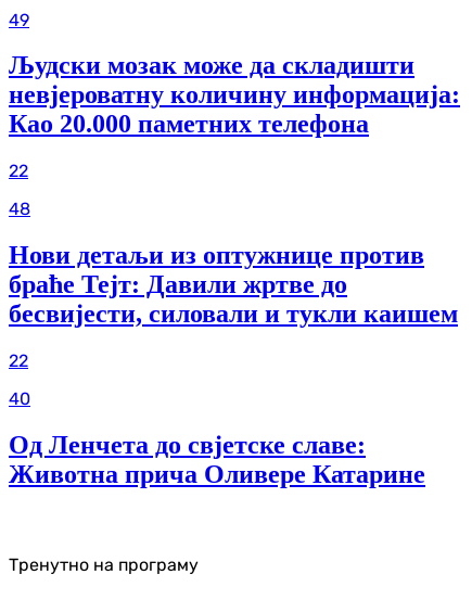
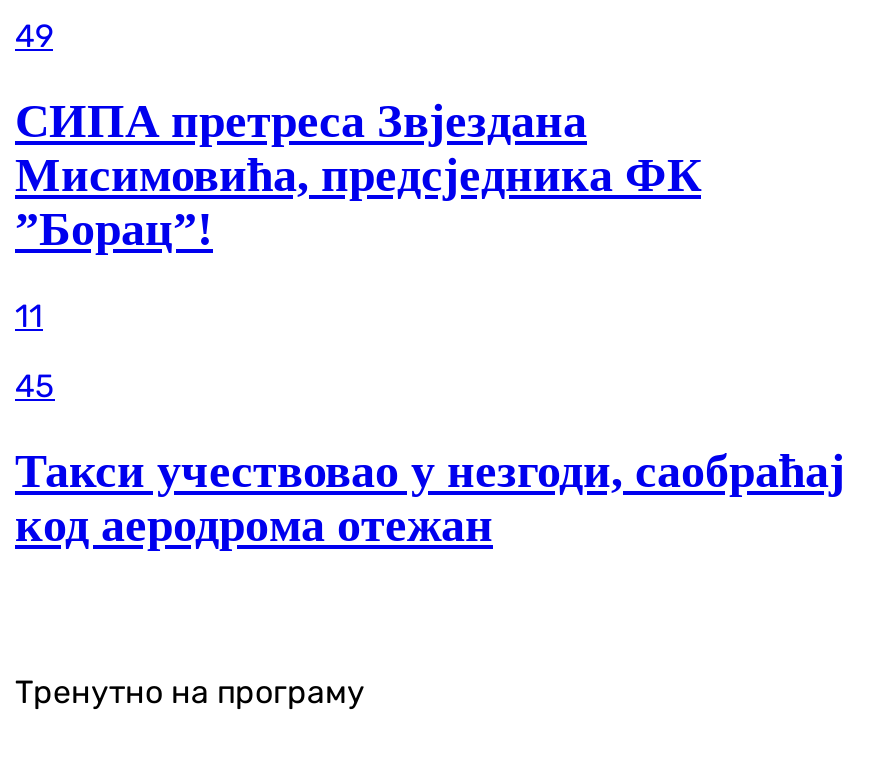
[9,51,460,488] Људски мозак може да складишти | невјероватну количину информација: | Као 20.000 паметних телефона | 22 | 48 | Нови детаљи из оптужнице против | браће Тејт: Давили жртве до | бесвијести, силовали и тукли каишем | 22 | 40 | Од Ленчета до свјетске славе: | Животна прича Оливере Катарине -> [15,95,845,550] СИПА претреса Звјездана | Мисимовића, предсједника ФК | ”Борац”! | 11 | 45 | Такси учествовао у незгоди, саобраћај | код аеродрома отежан

